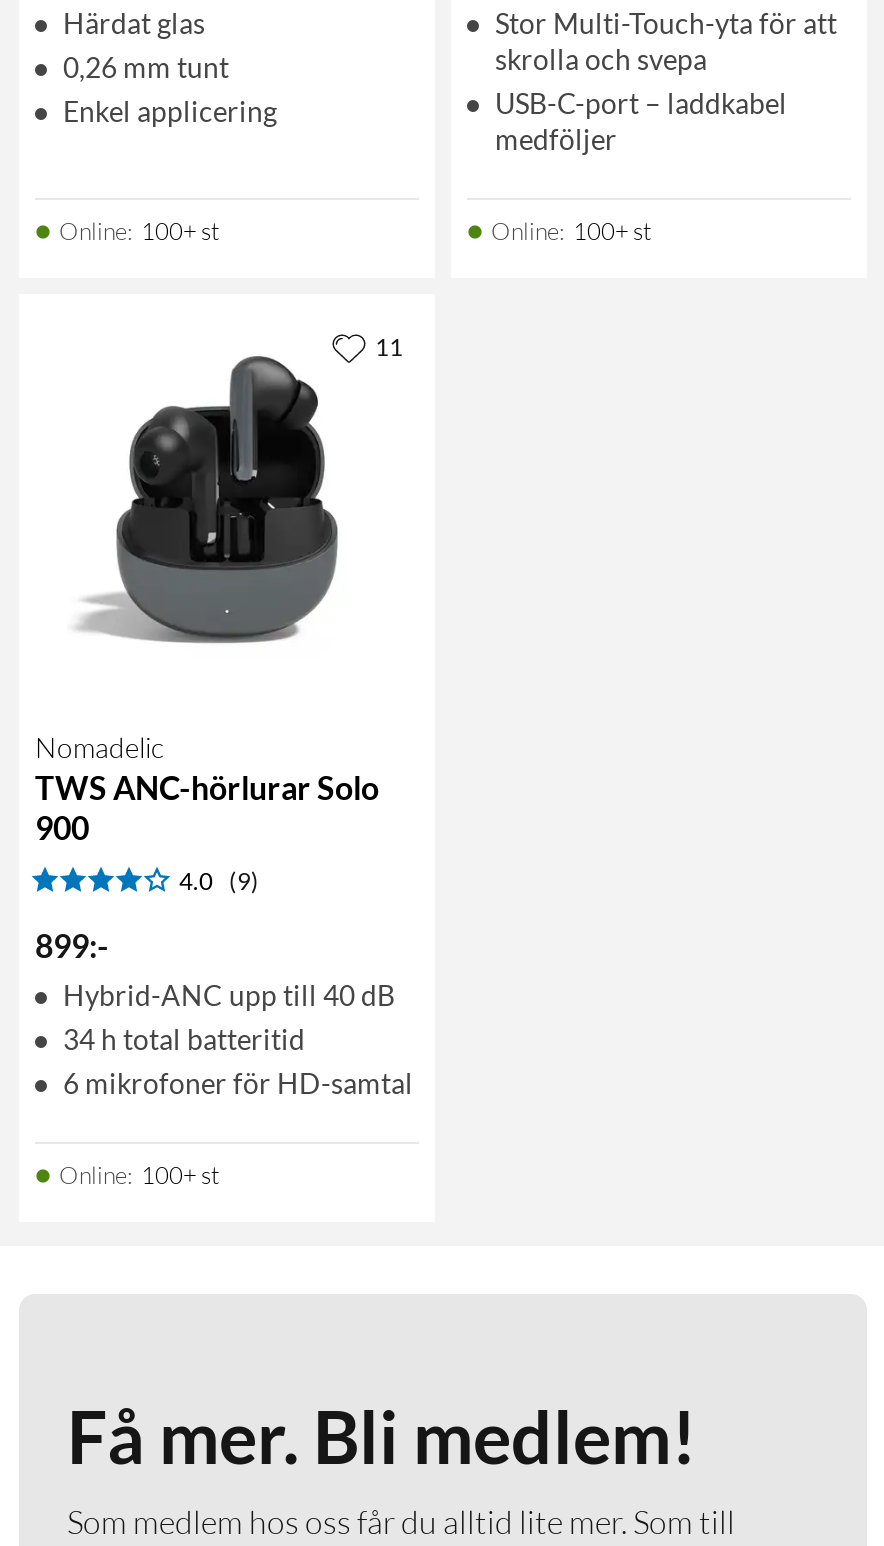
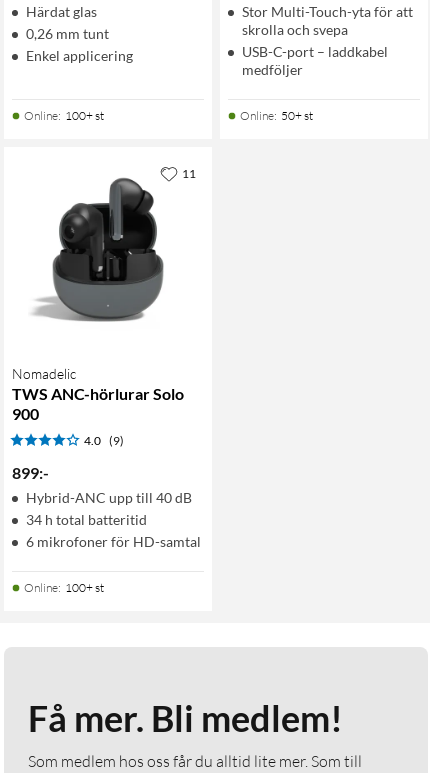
[491,216,651,246] Online: 100+ st -> [240,108,313,123] Online: 50+ st

